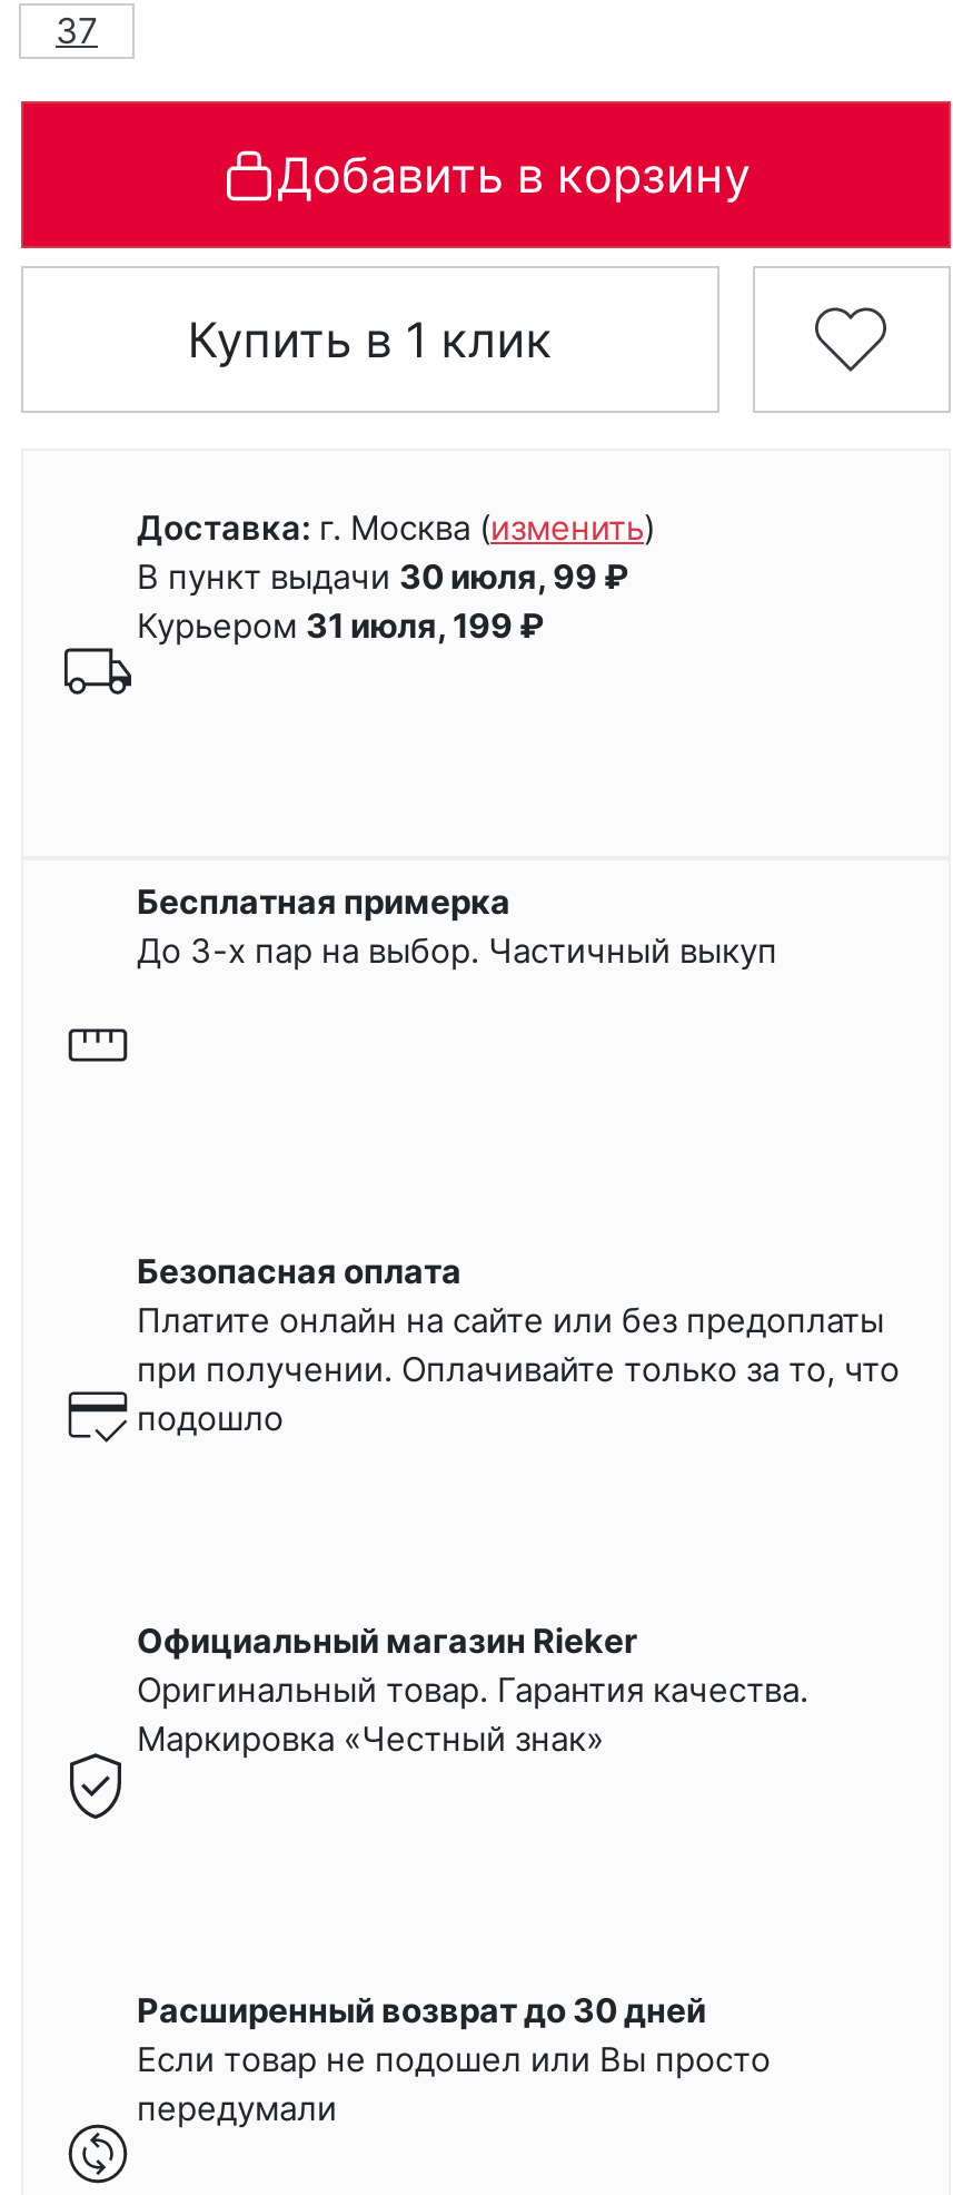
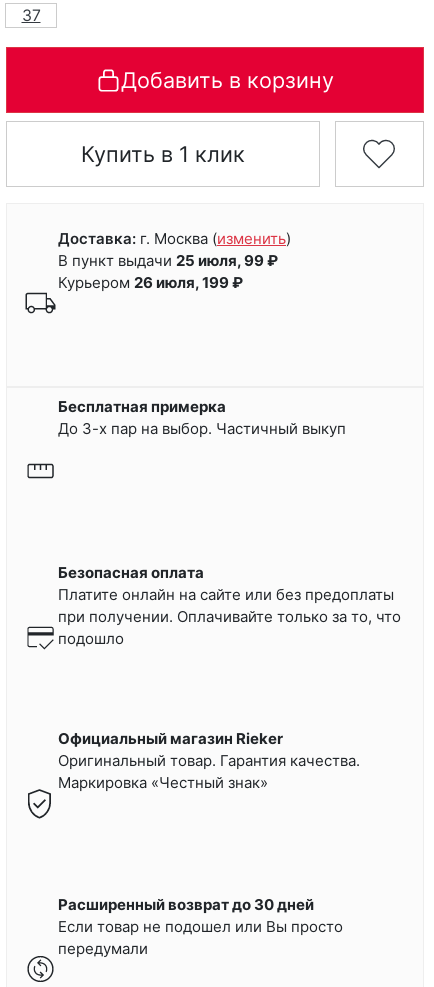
[137,555,628,598] В пункт выдачи 30 июля, 99 ₽ -> [58,251,278,270] В пункт выдачи 25 июля, 99 ₽
[137,604,544,647] Курьером 31 июля, 199 ₽ -> [58,273,243,292] Курьером 26 июля, 199 ₽

